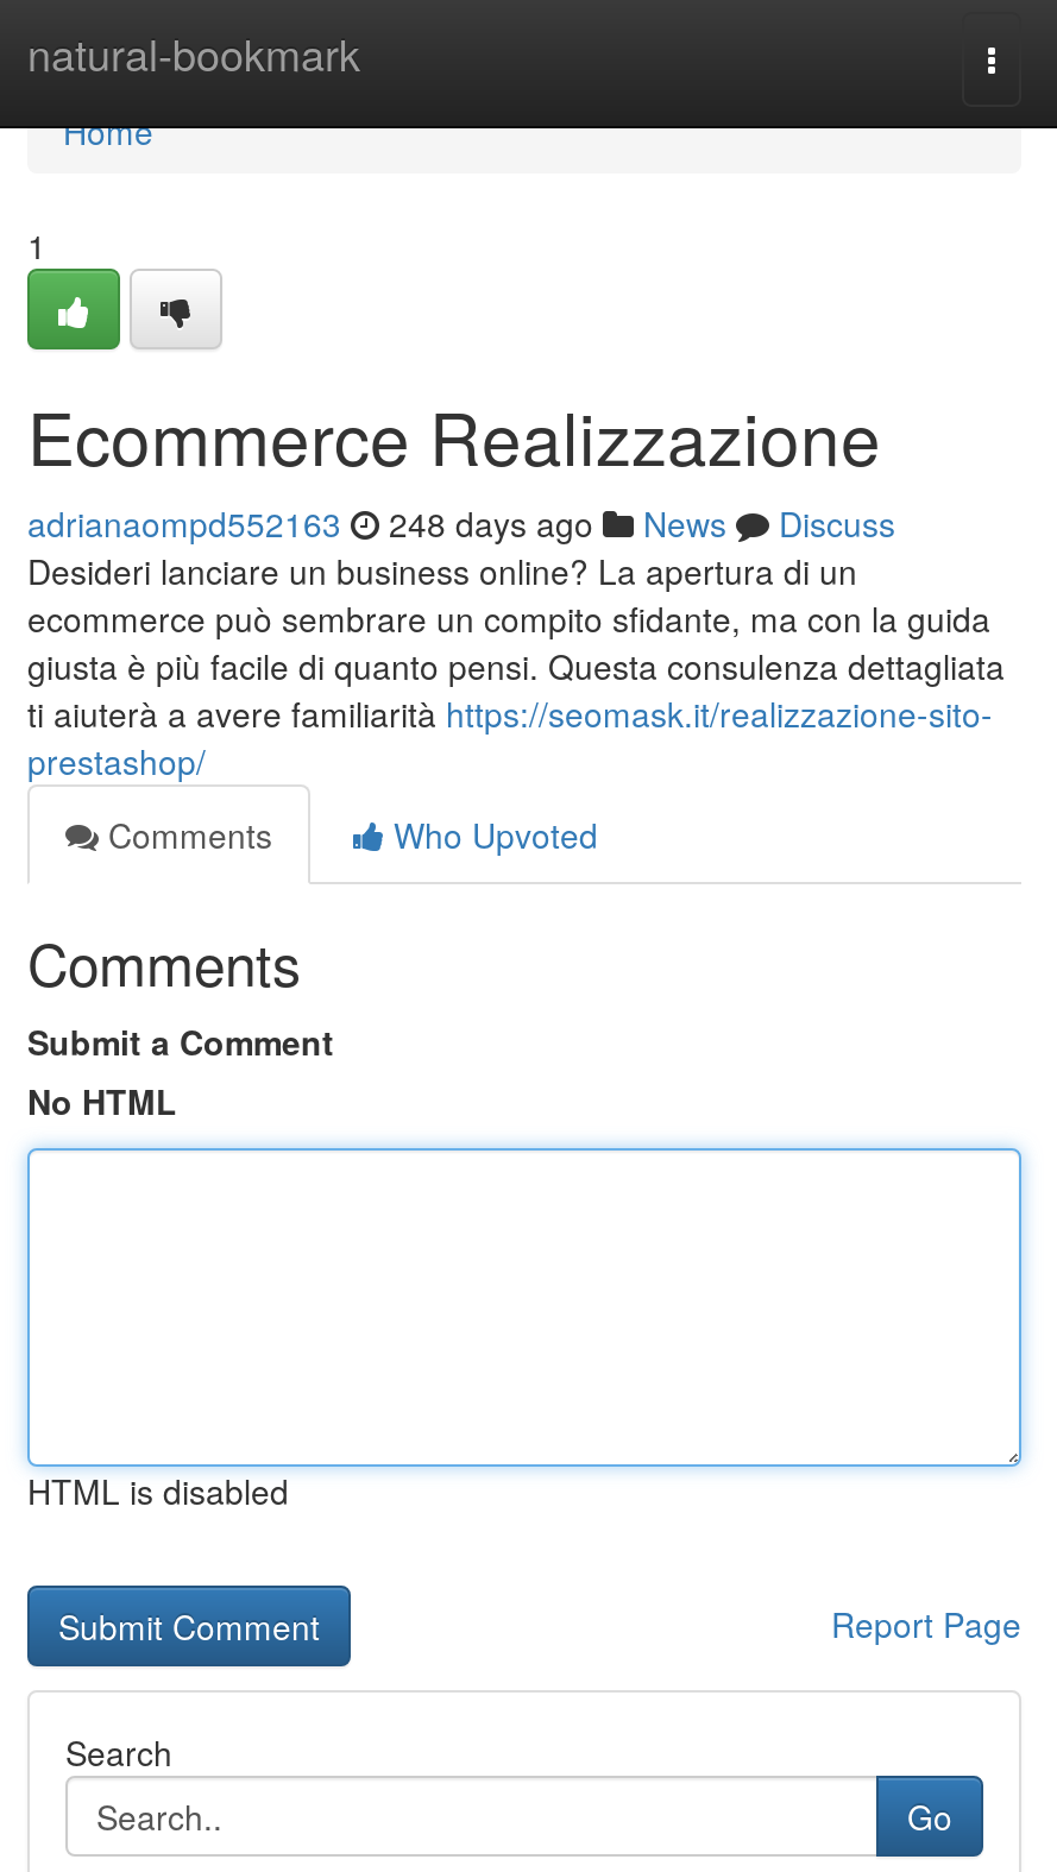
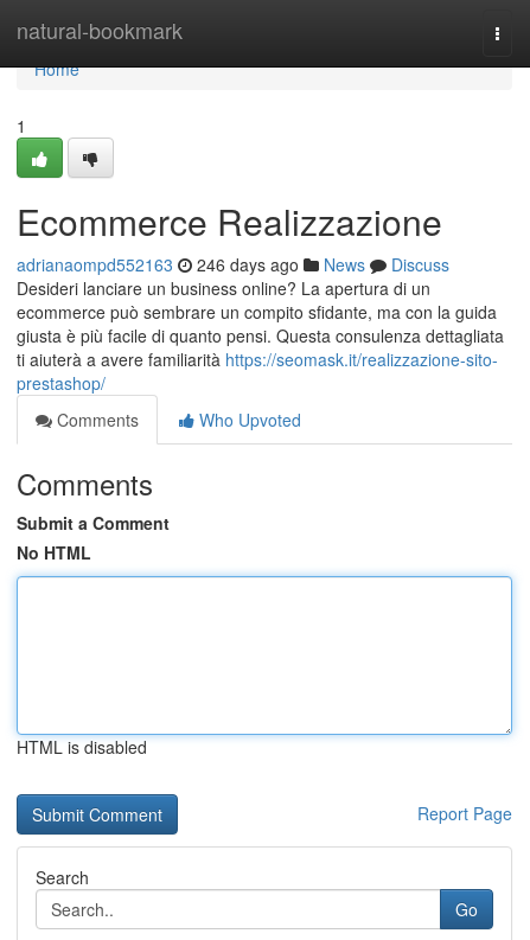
[27,499,895,547] adrianaompd552163 248 days ago News Discuss -> [17,252,449,276] adrianaompd552163 246 days ago News Discuss

